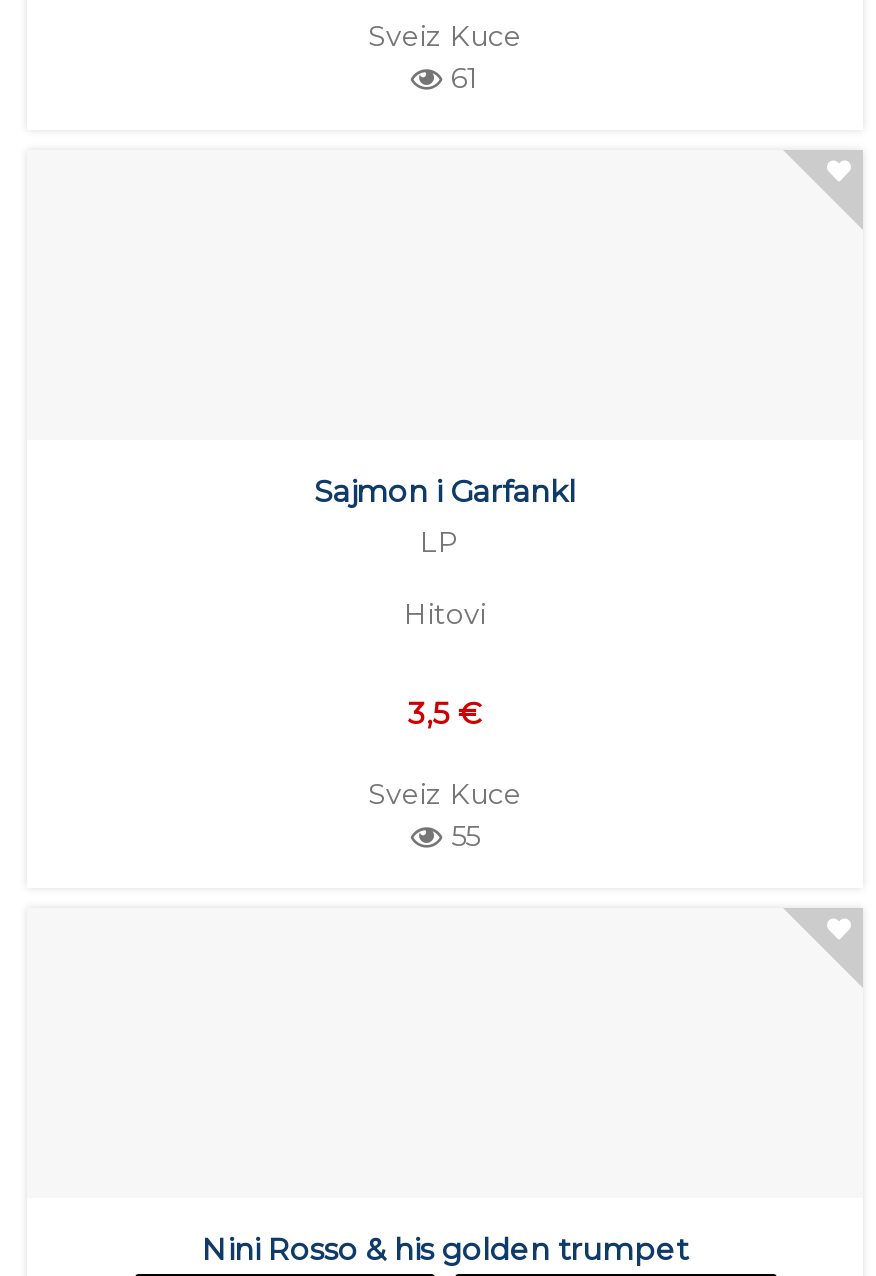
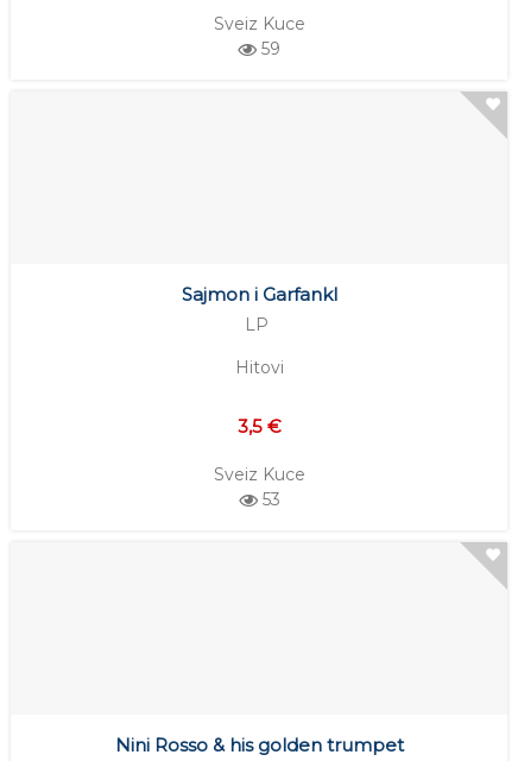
[443,60,479,96] 61 -> [257,38,280,59] 59
[443,818,479,854] 55 -> [257,488,280,510] 53

